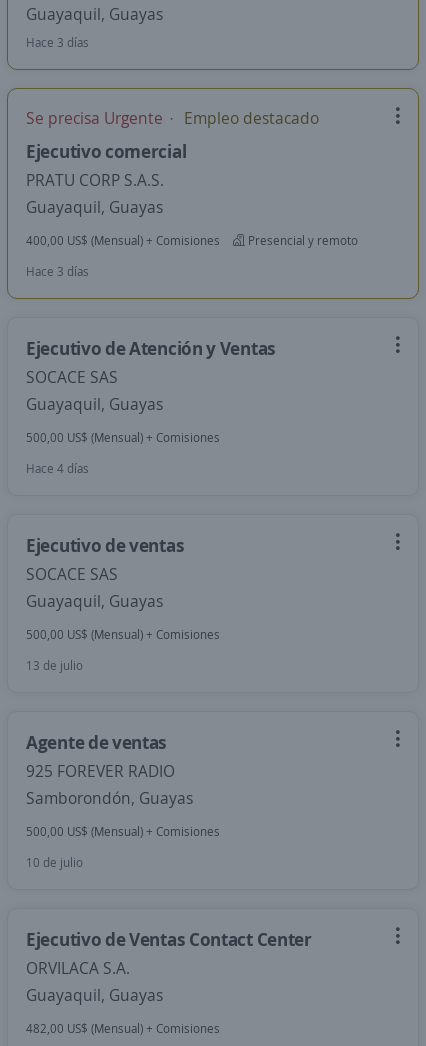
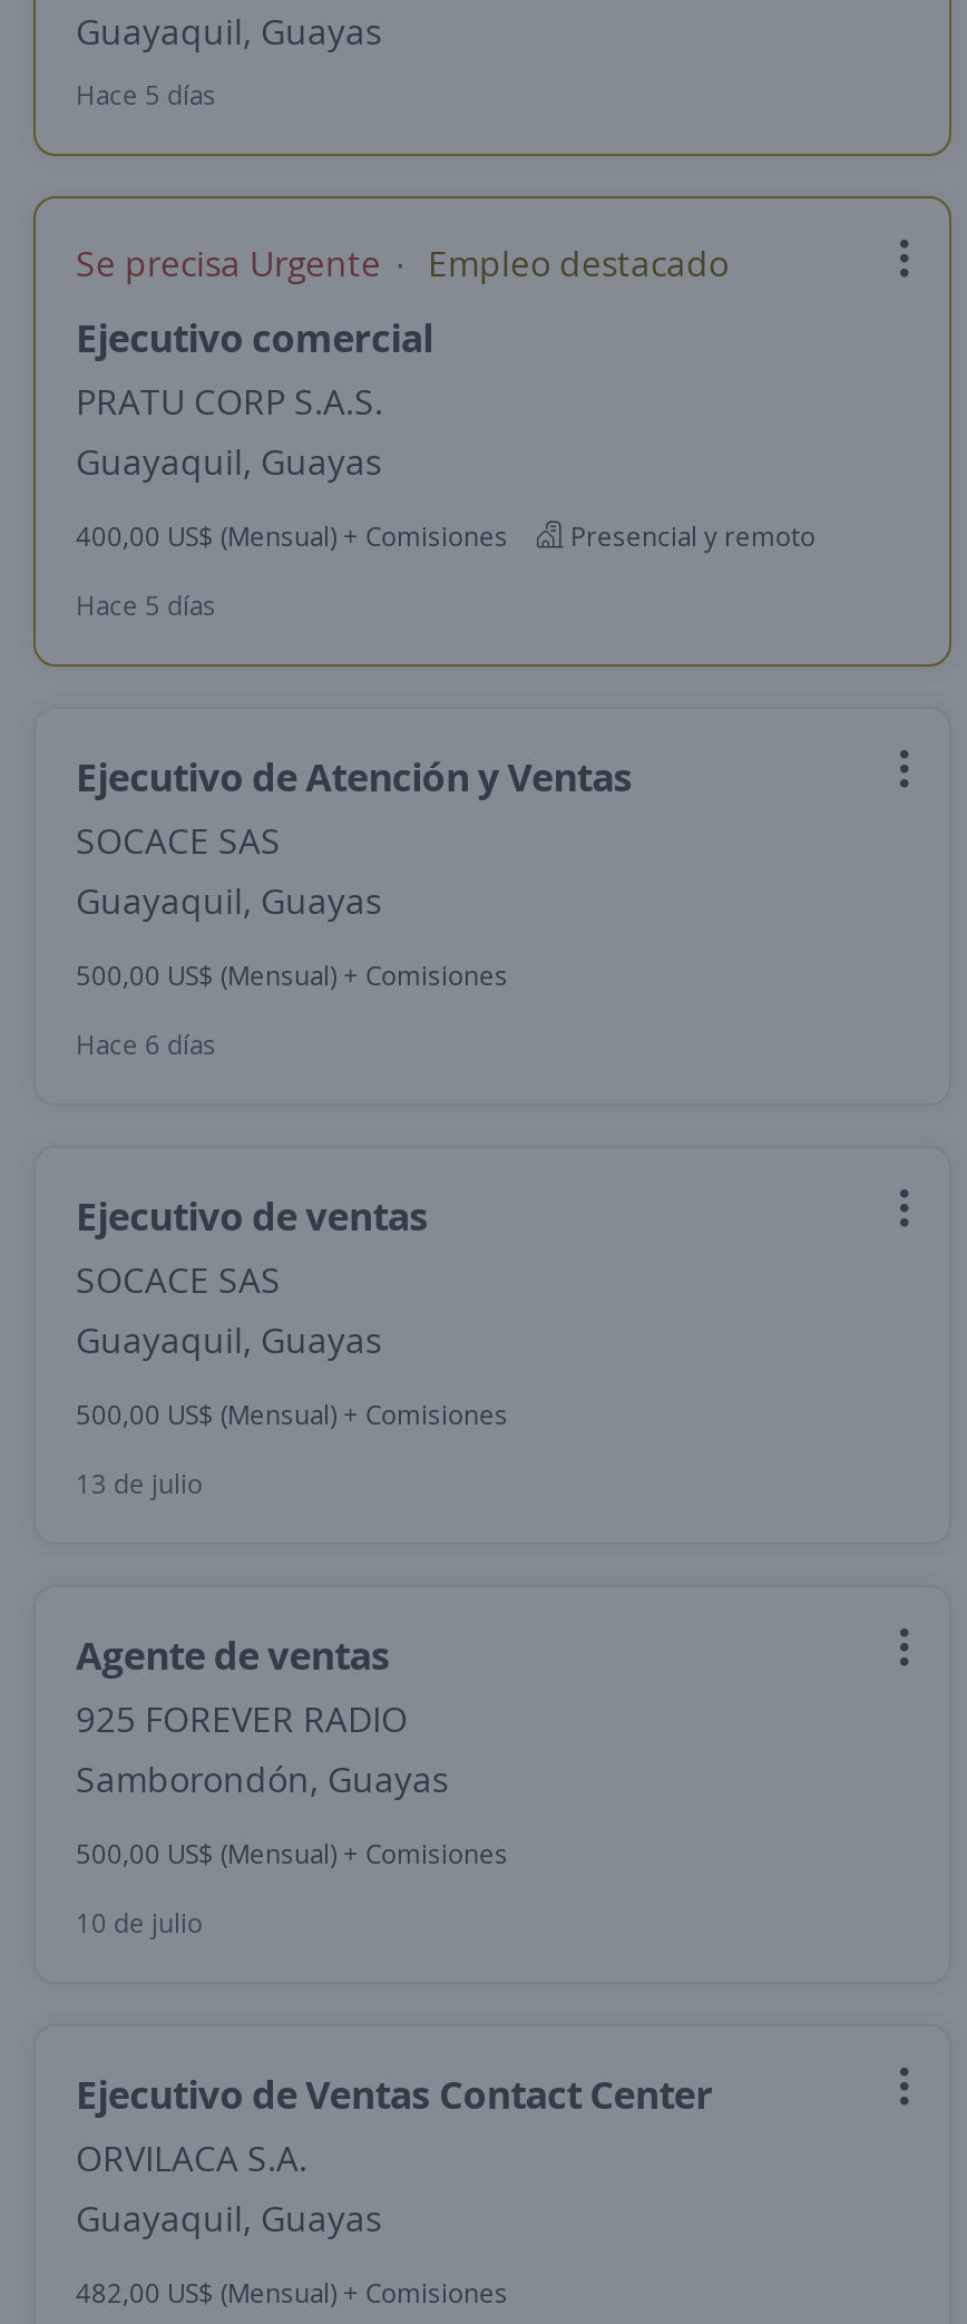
[26,34,89,51] Hace 3 días -> [76,76,216,114] Hace 5 días
[26,263,89,280] Hace 3 días -> [76,586,216,624] Hace 5 días
[26,460,89,477] Hace 4 días -> [76,1025,216,1063] Hace 6 días

